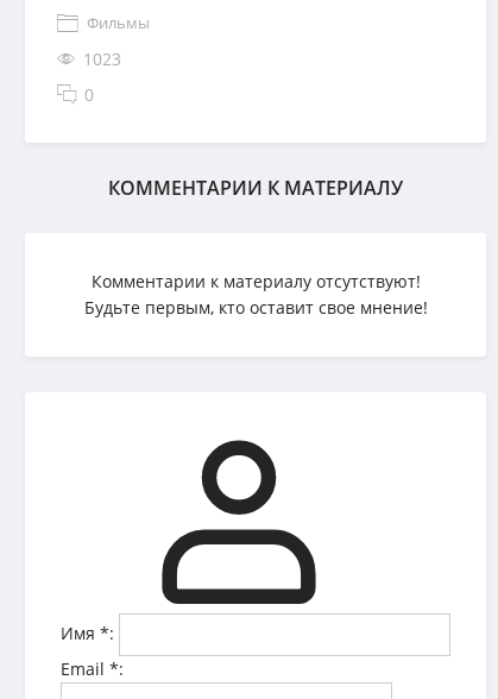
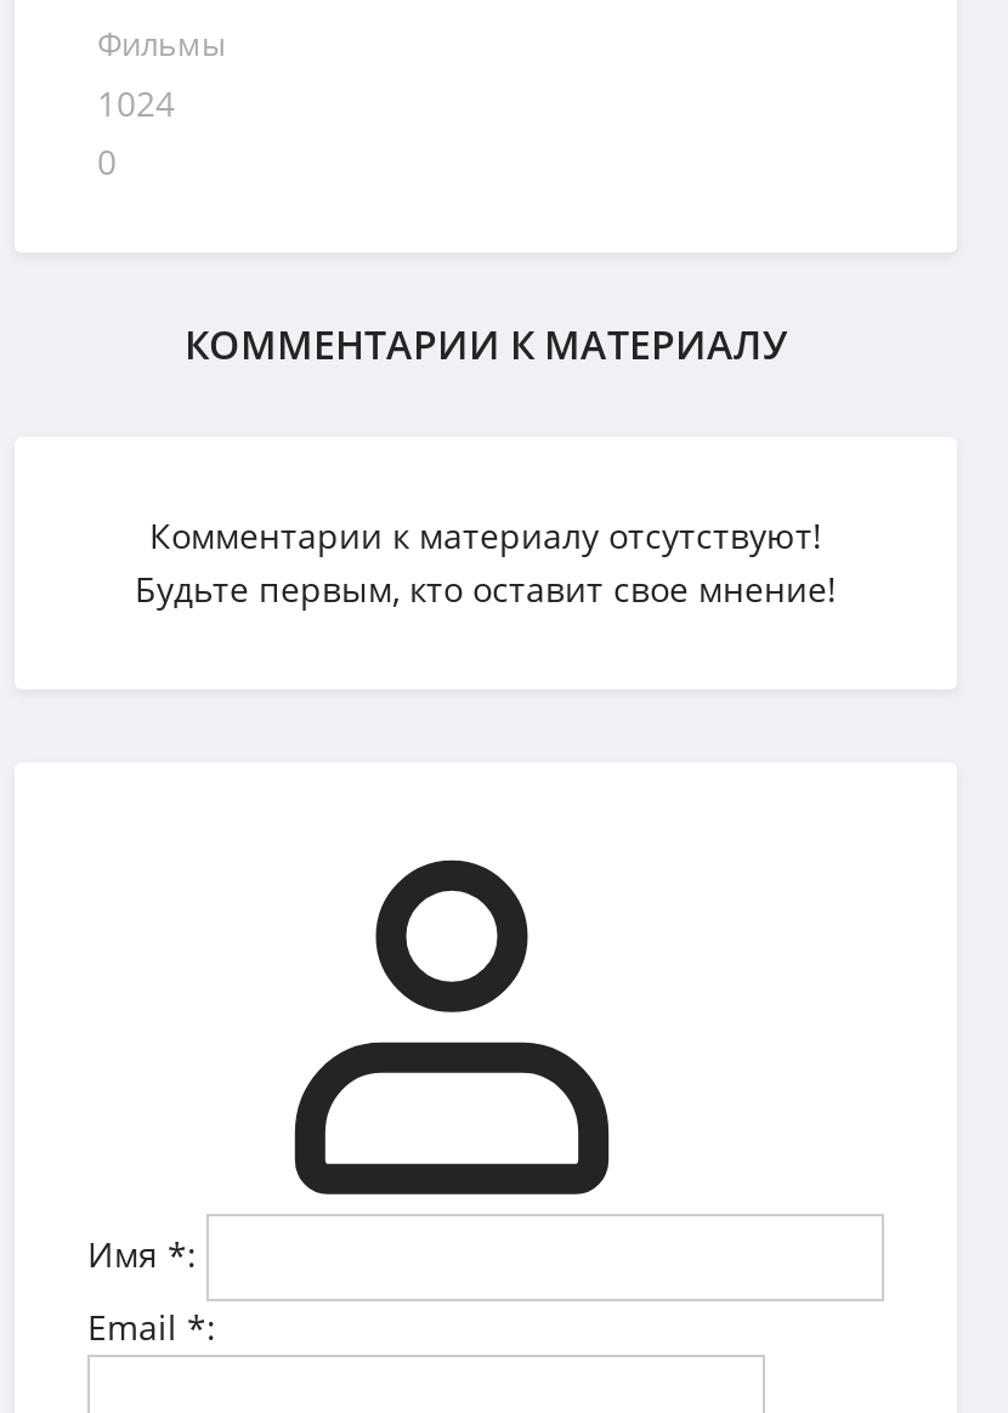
[83,48,121,70] 1023 -> [97,80,175,126] 1024

